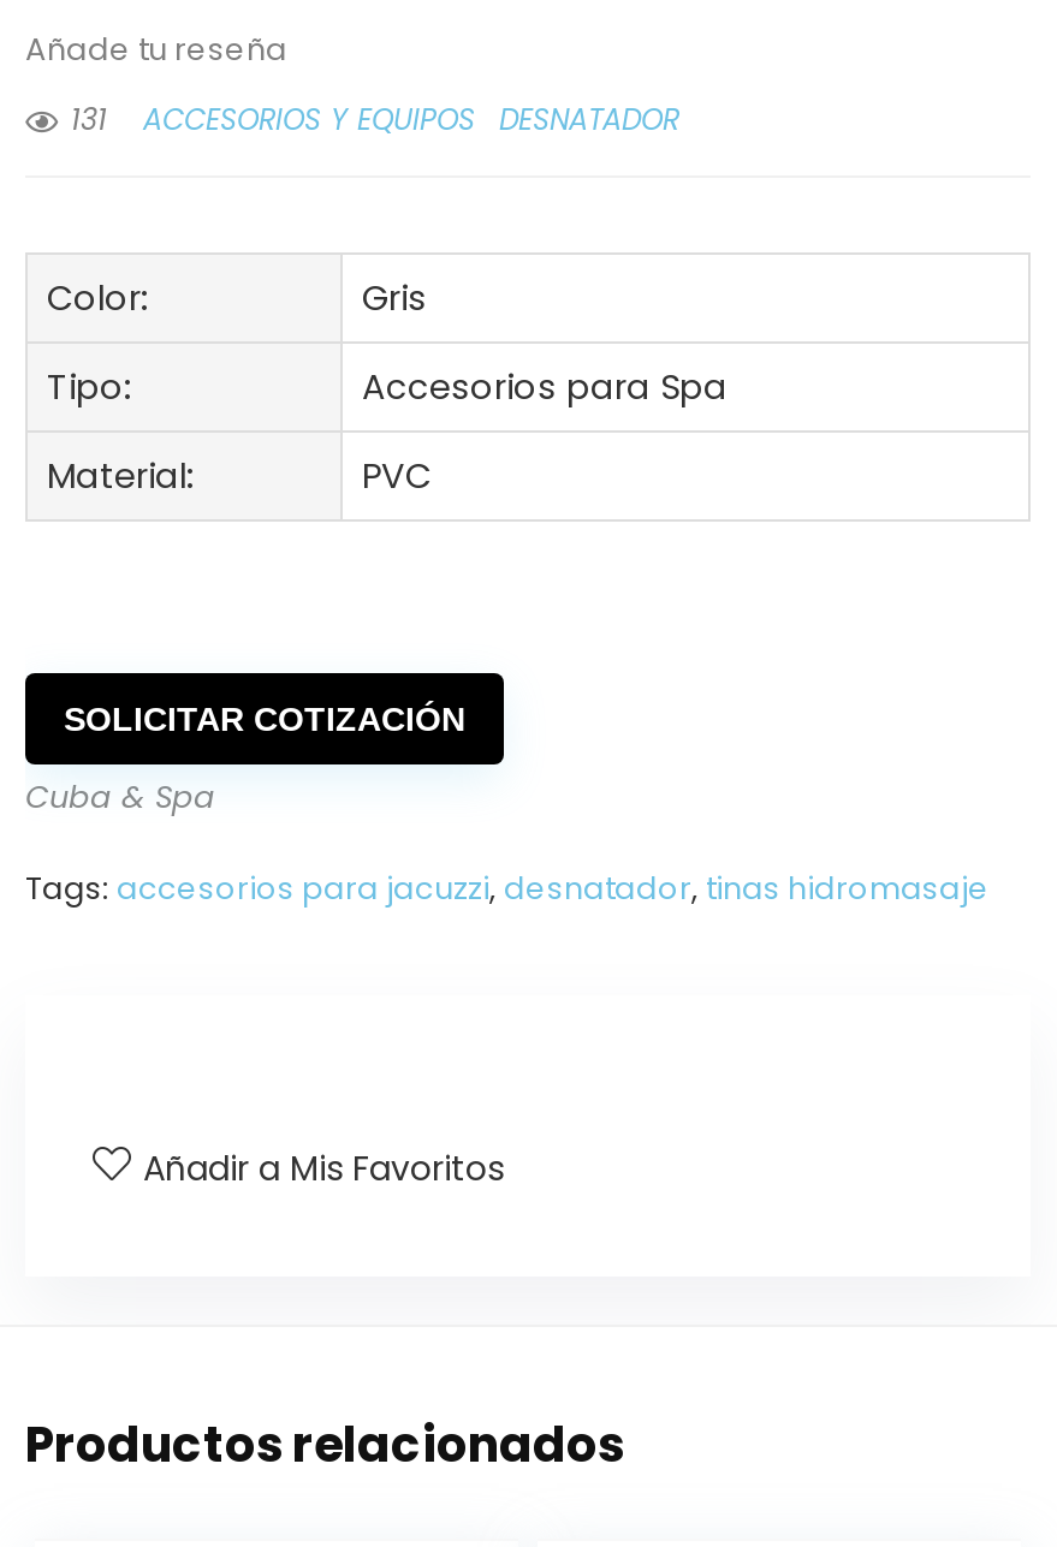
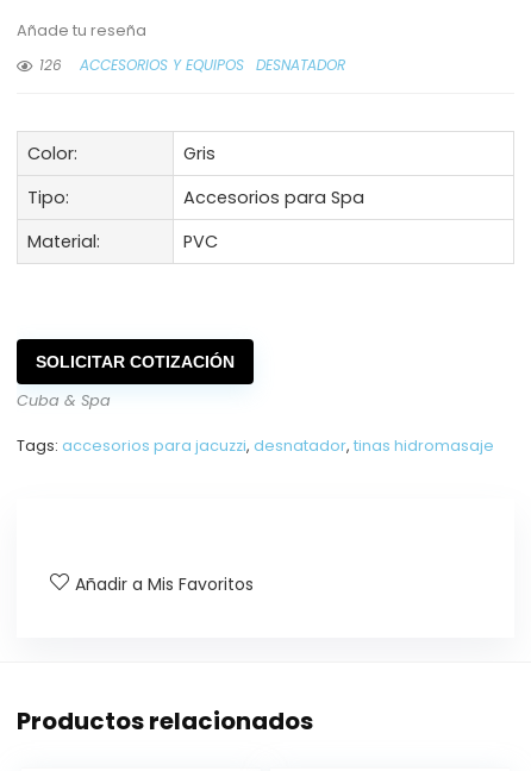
[71,99,679,140] 131 ACCESORIOS Y EQUIPOS DESNATADOR -> [39,54,345,75] 126 ACCESORIOS Y EQUIPOS DESNATADOR

